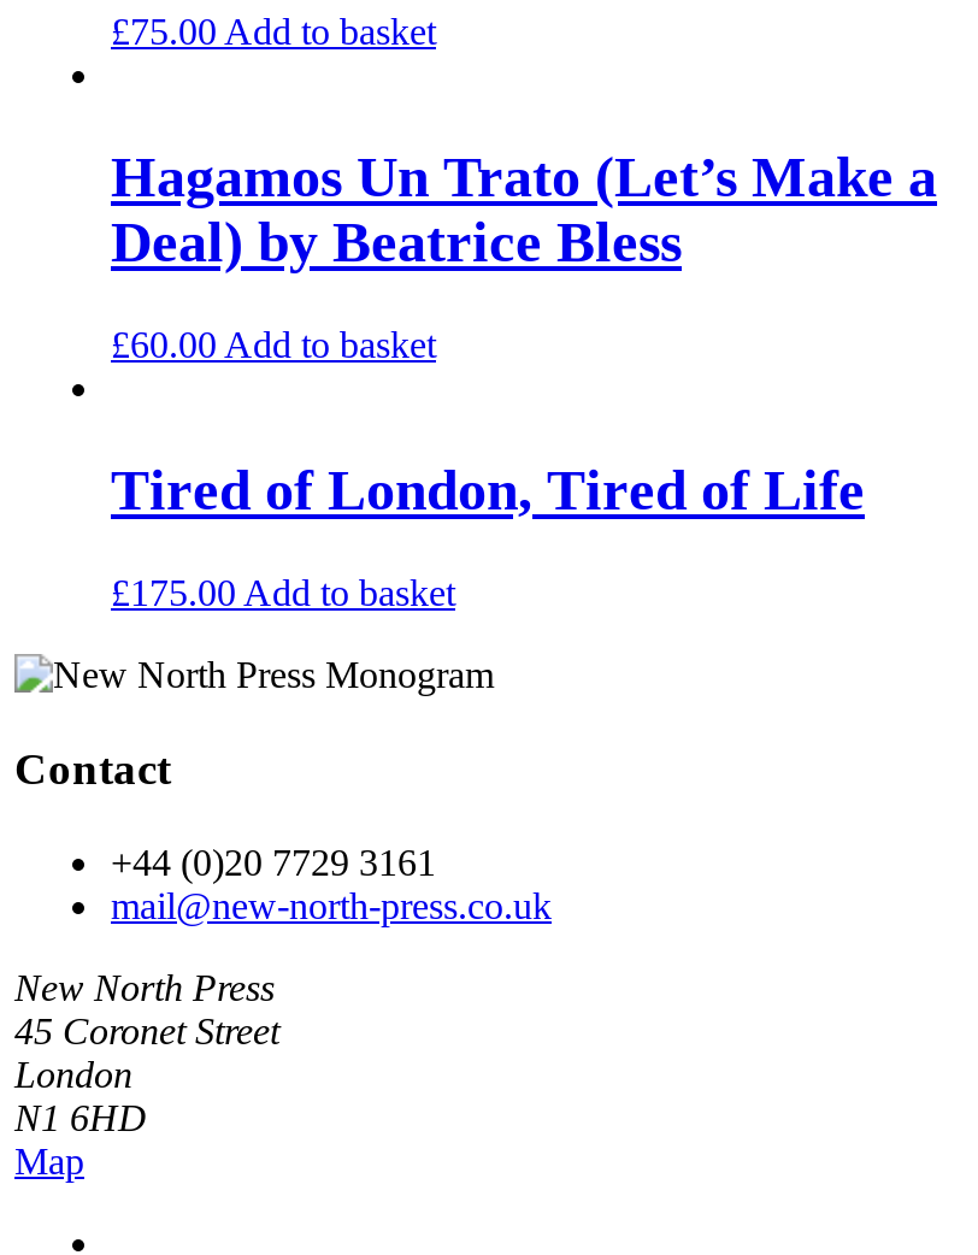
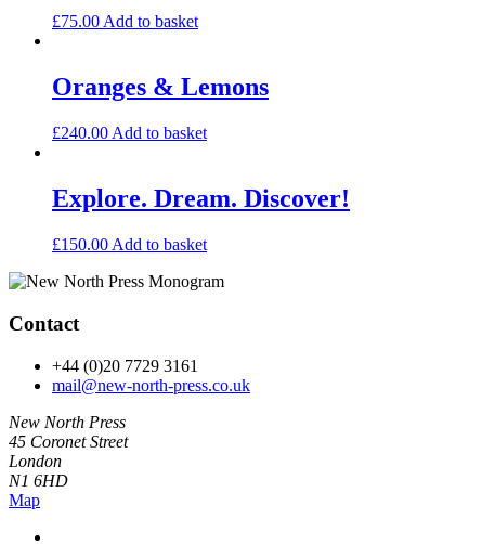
[111,146,937,274] Hagamos Un Trato (Let’s Make a | Deal) by Beatrice Bless -> [52,73,269,101] Oranges & Lemons
[111,324,436,365] £60.00 Add to basket -> [52,124,207,142] £240.00 Add to basket
[111,459,865,522] Tired of London, Tired of Life -> [52,184,350,213] Explore. Dream. Discover!
[111,572,455,613] £175.00 Add to basket -> [52,235,207,254] £150.00 Add to basket

